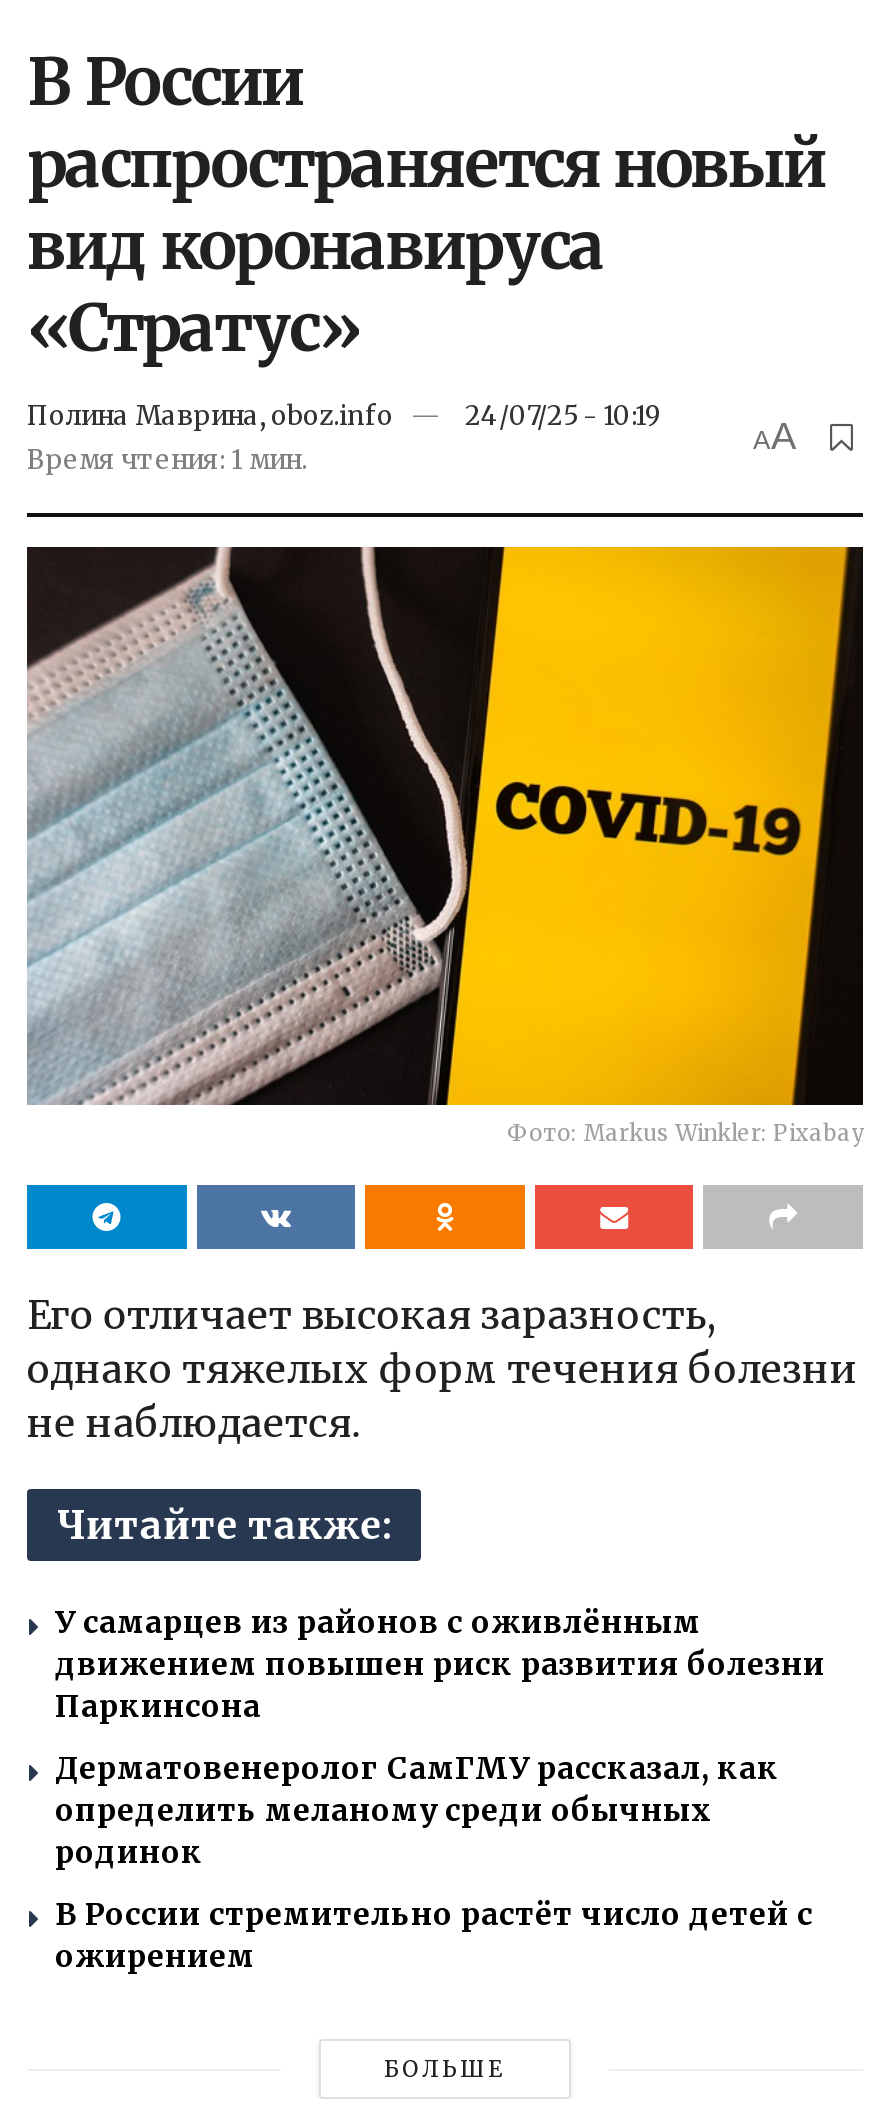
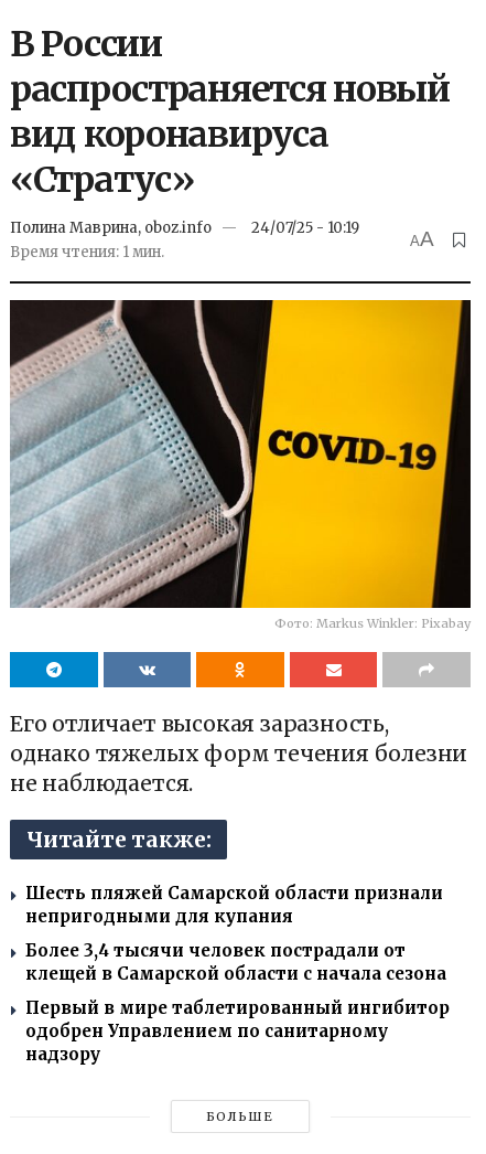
[55,1604,825,1726] У самарцев из районов с оживлённым | движением повышен риск развития болезни | Паркинсона -> [25,883,443,927] Шесть пляжей Самарской области признали | непригодными для купания
[55,1750,779,1872] Дерматовенеролог СамГМУ рассказал, как | определить меланому среди обычных | родинок -> [25,940,446,984] Более 3,4 тысячи человек пострадали от | клещей в Самарской области с начала сезона
[55,1896,813,1976] В России стремительно растёт число детей с | ожирением -> [25,998,450,1065] Первый в мире таблетированный ингибитор | одобрен Управлением по санитарному | надзору

